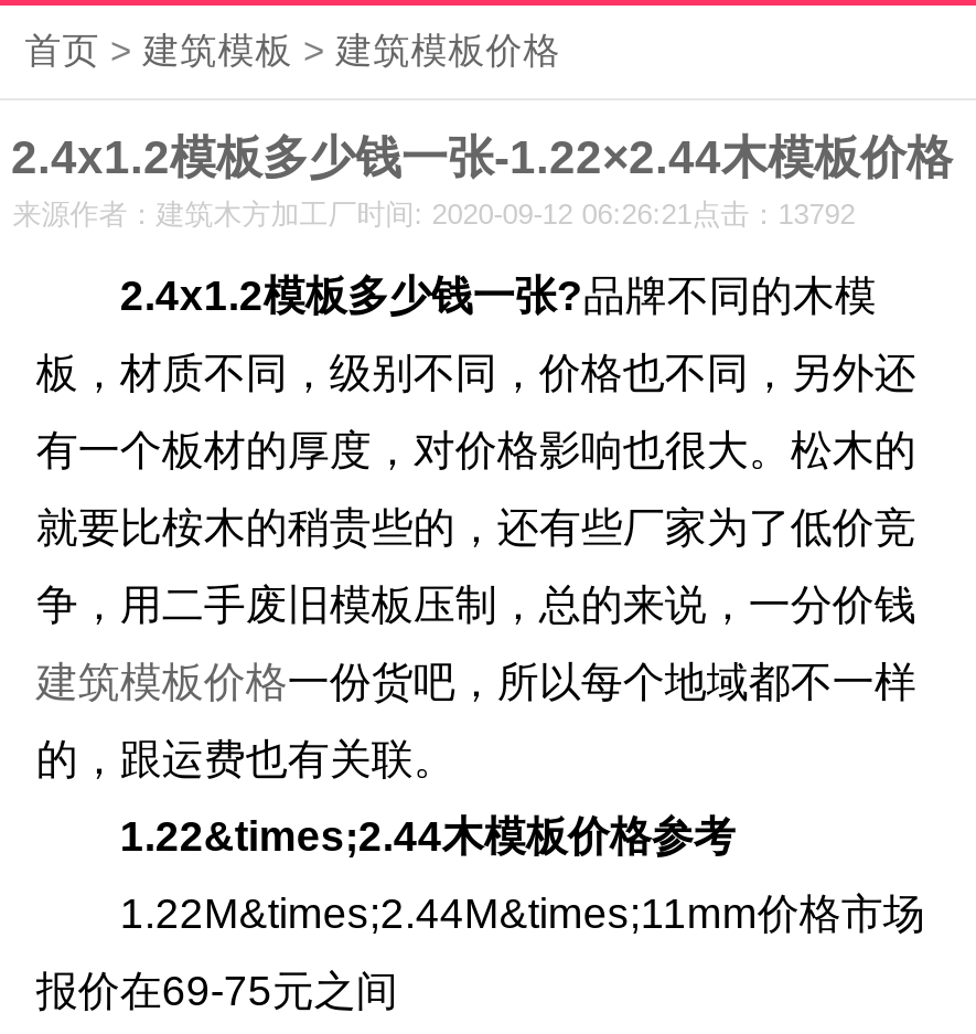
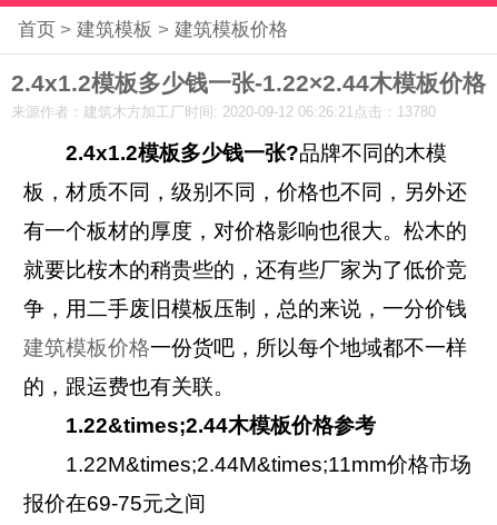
[13,196,855,230] 来源作者：建筑木方加工厂时间: 2020-09-12 06:26:21点击：13792 -> [11,103,436,120] 来源作者：建筑木方加工厂时间: 2020-09-12 06:26:21点击：13780

